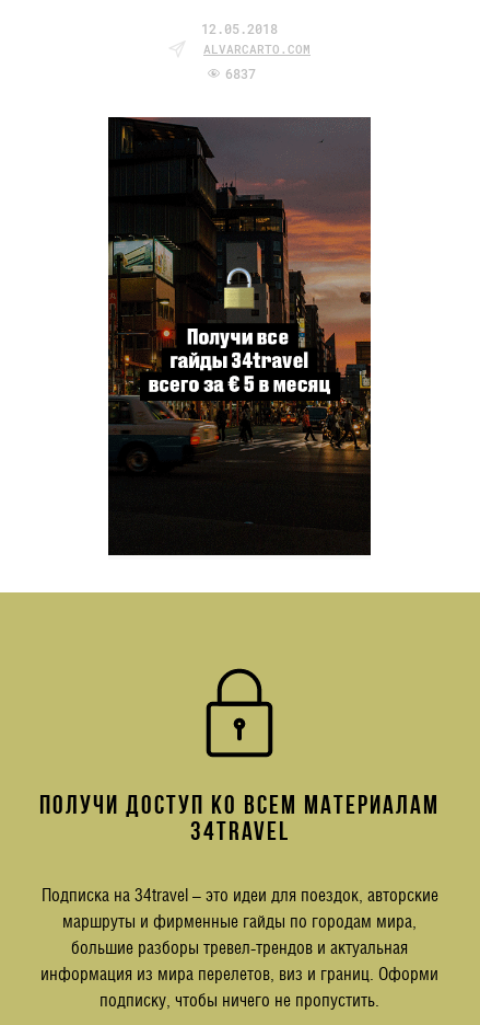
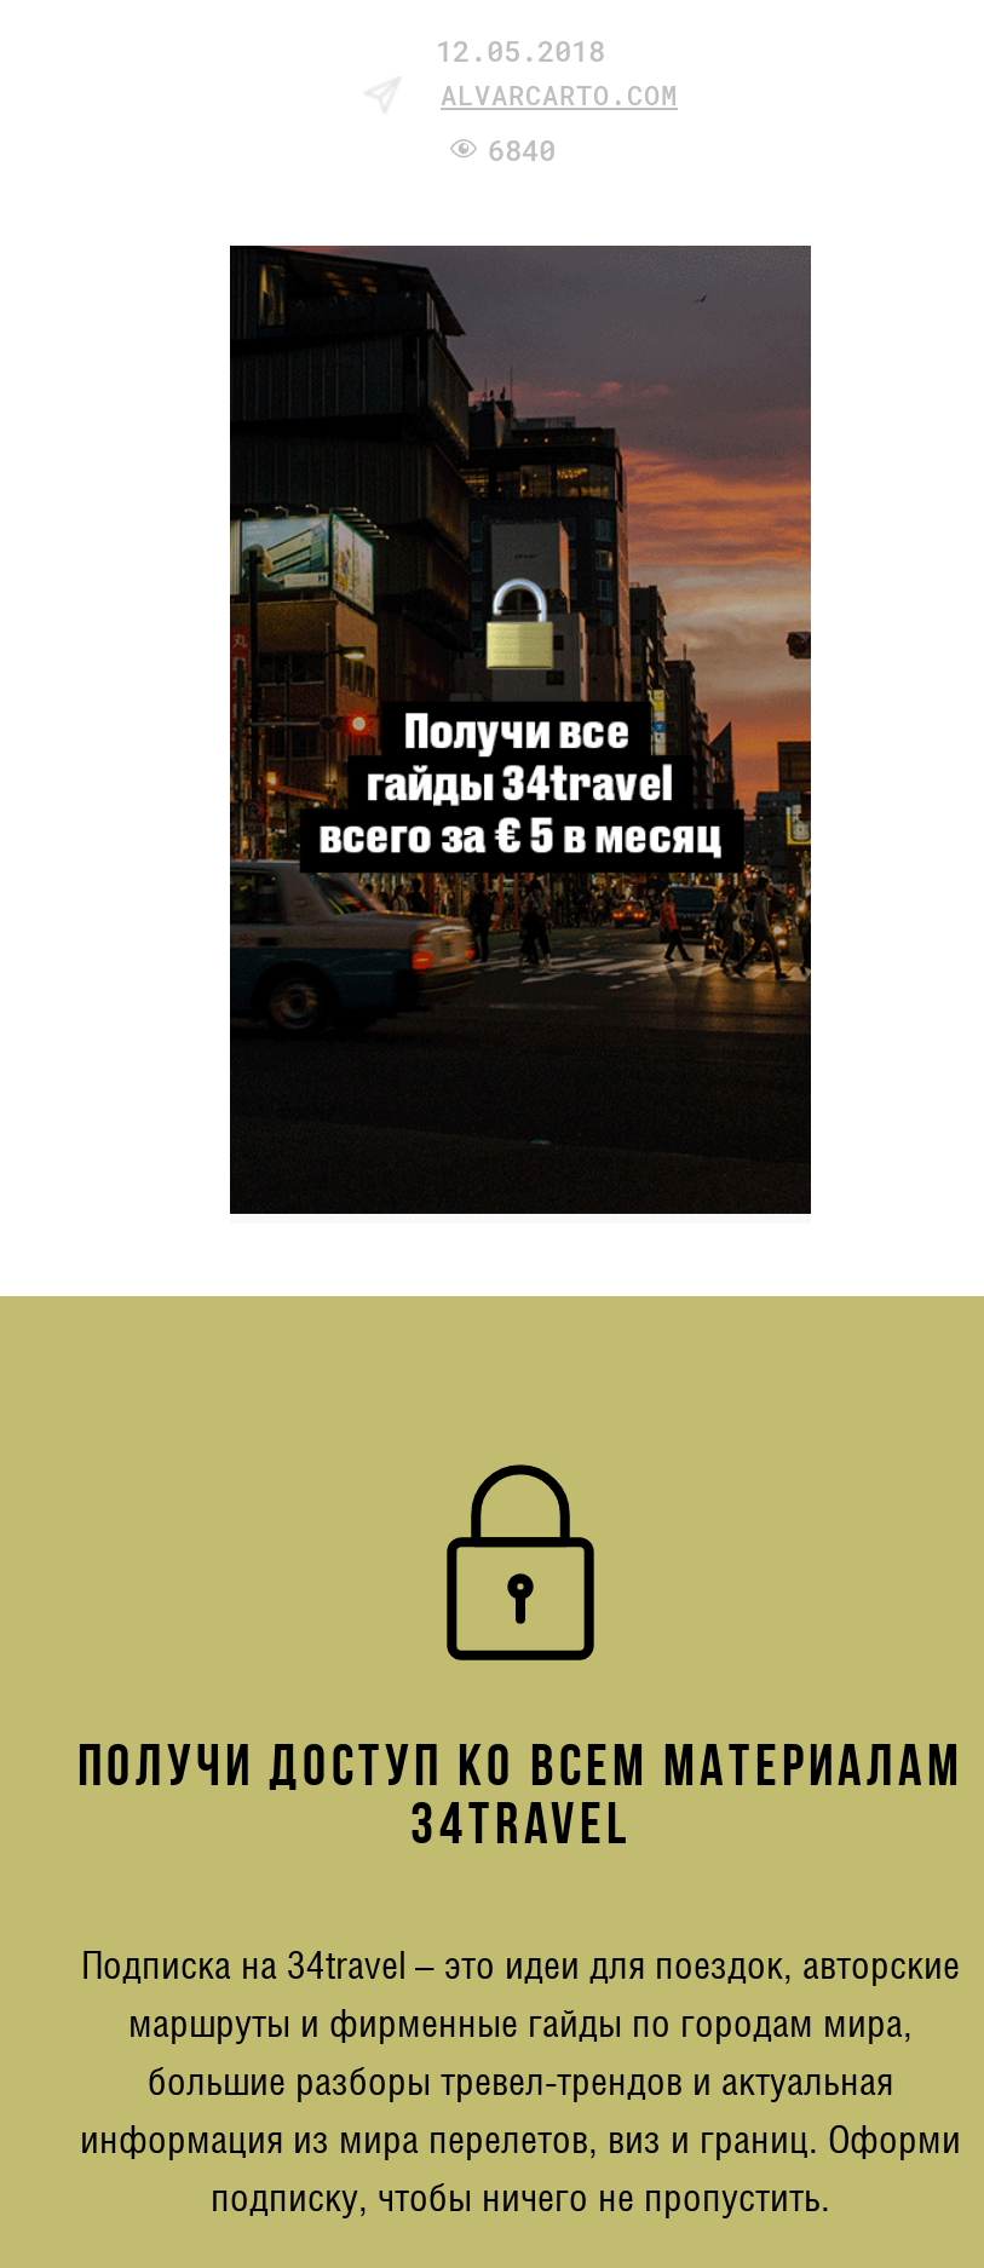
[225,64,255,82] 6837 -> [488,129,556,167] 6840

